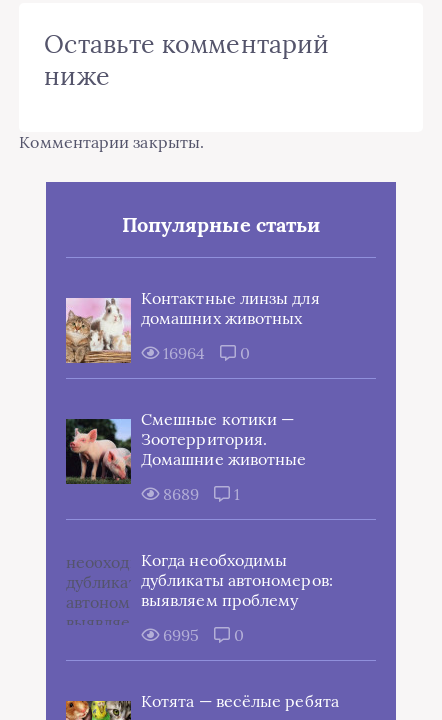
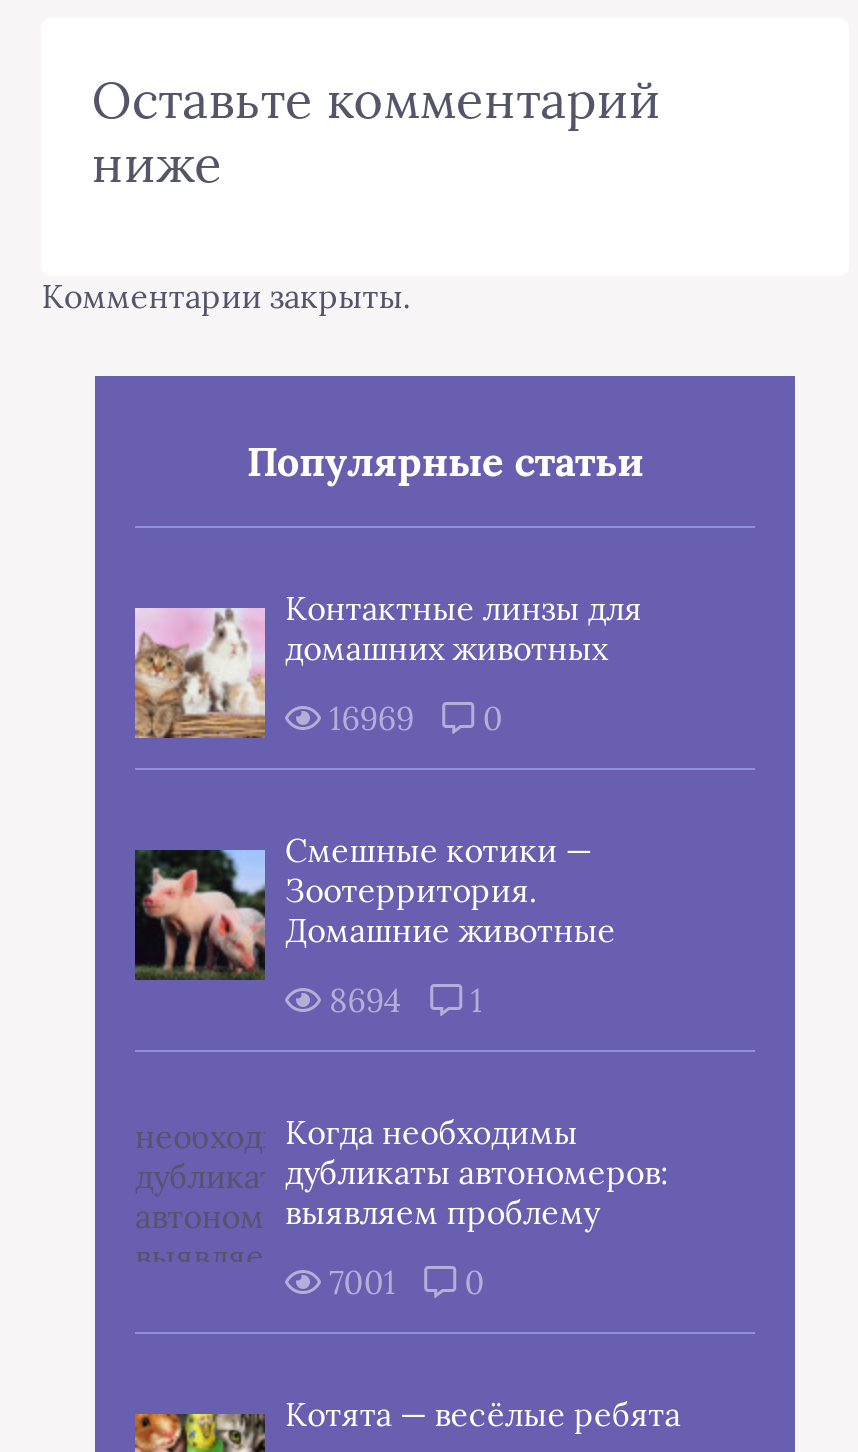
[159,342,250,362] 16964 0 -> [321,697,503,737] 16969 0
[159,483,240,503] 8689 1 -> [321,979,483,1019] 8694 1
[159,624,244,644] 6995 0 -> [321,1261,485,1301] 7001 0

